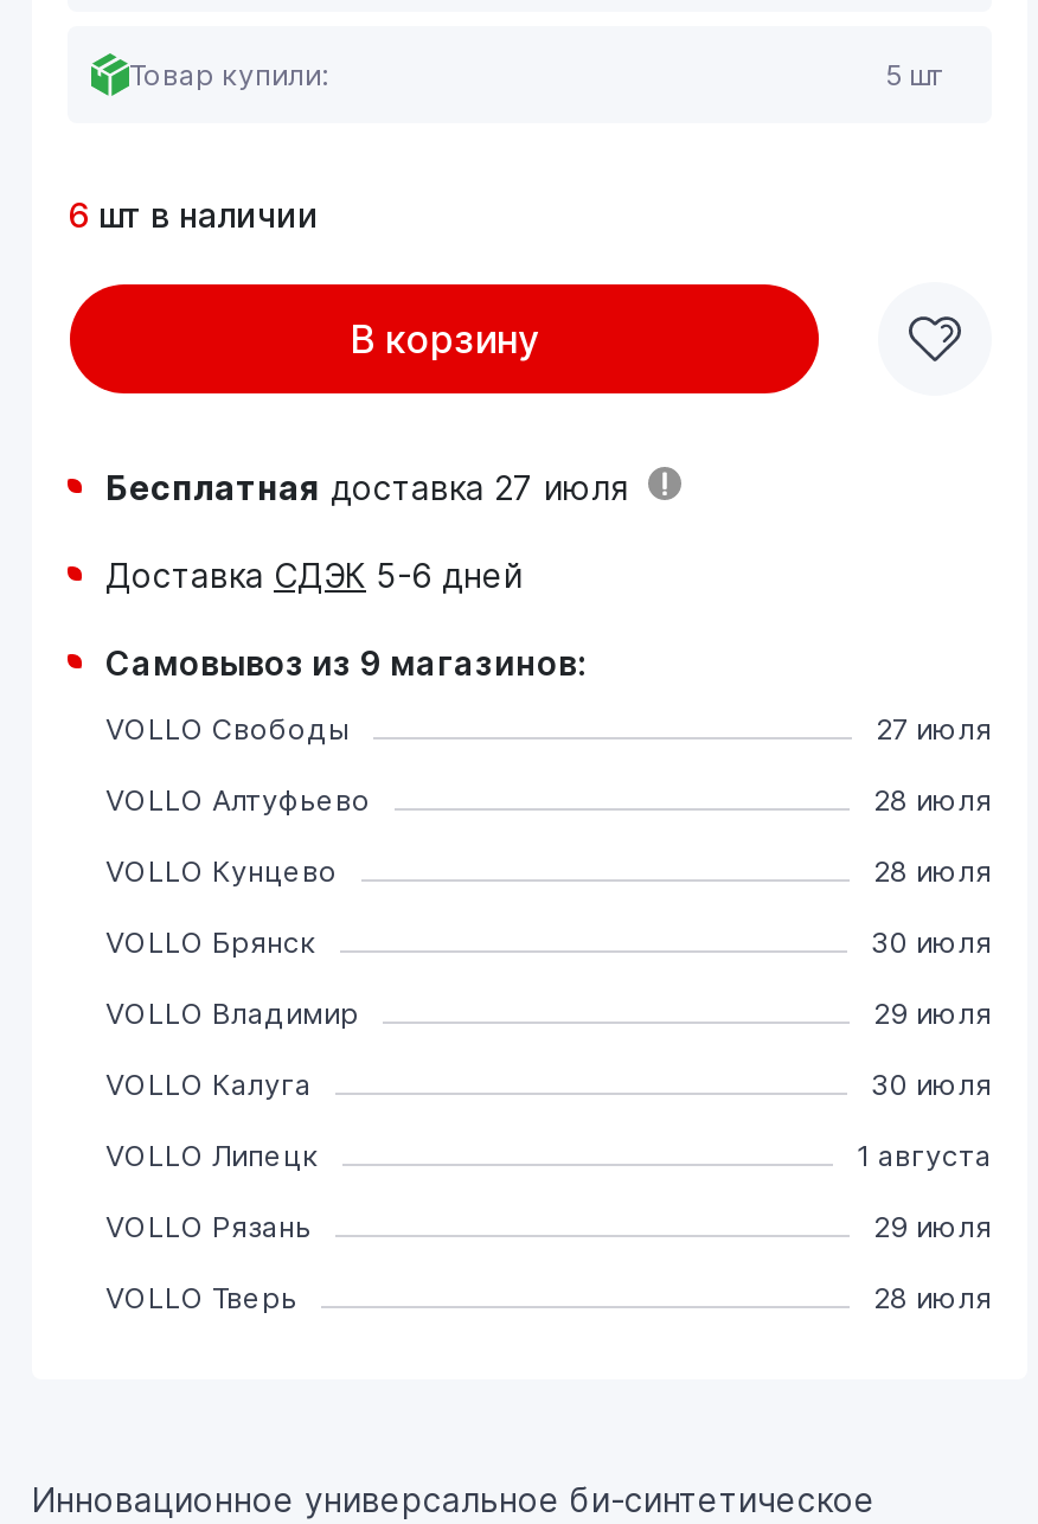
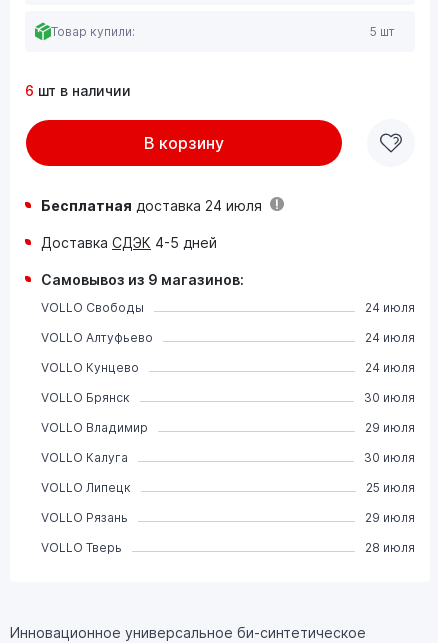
[105,466,629,507] Бесплатная доставка 27 июля -> [41,197,262,214] Бесплатная доставка 24 июля
[105,554,523,594] Доставка СДЭК 5-6 дней -> [41,234,217,251] Доставка СДЭК 4-5 дней
[876,711,992,746] 27 июля -> [365,300,415,315] 24 июля
[873,782,992,817] 28 июля -> [365,330,415,345] 24 июля
[873,853,992,888] 28 июля -> [365,360,415,375] 24 июля
[857,1137,992,1173] 1 августа -> [366,480,415,495] 25 июля

